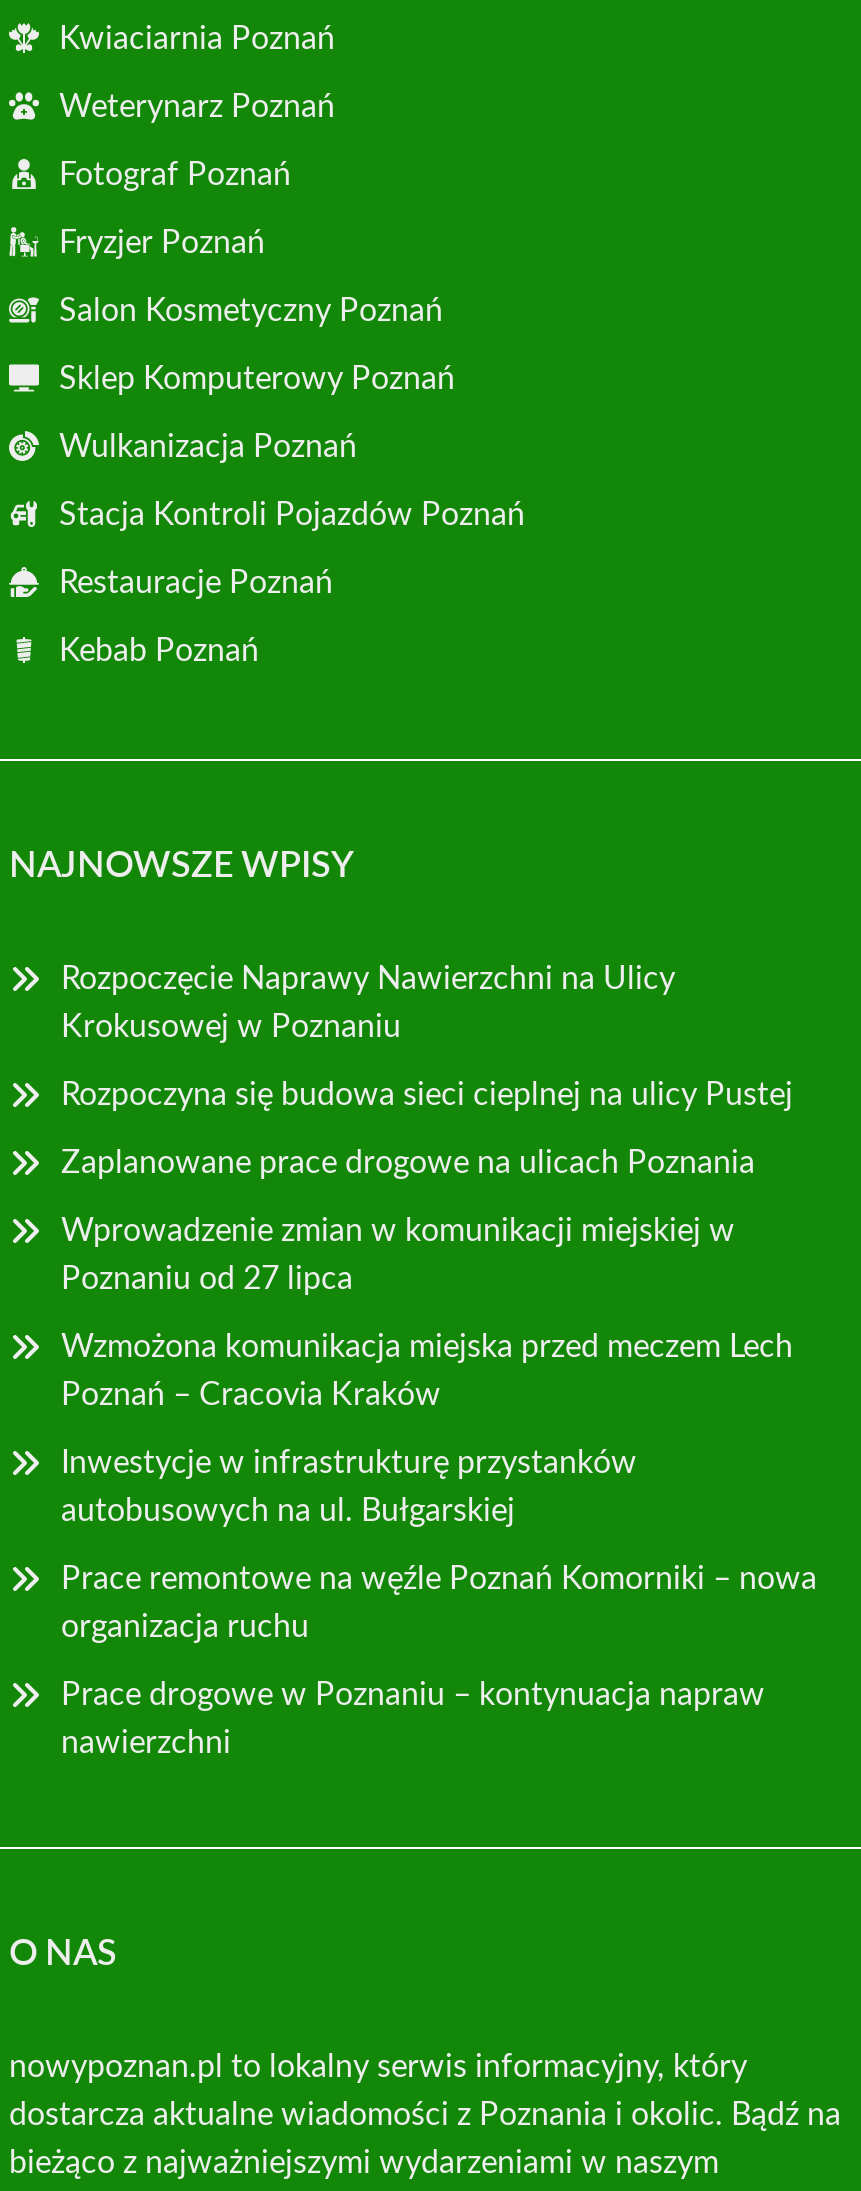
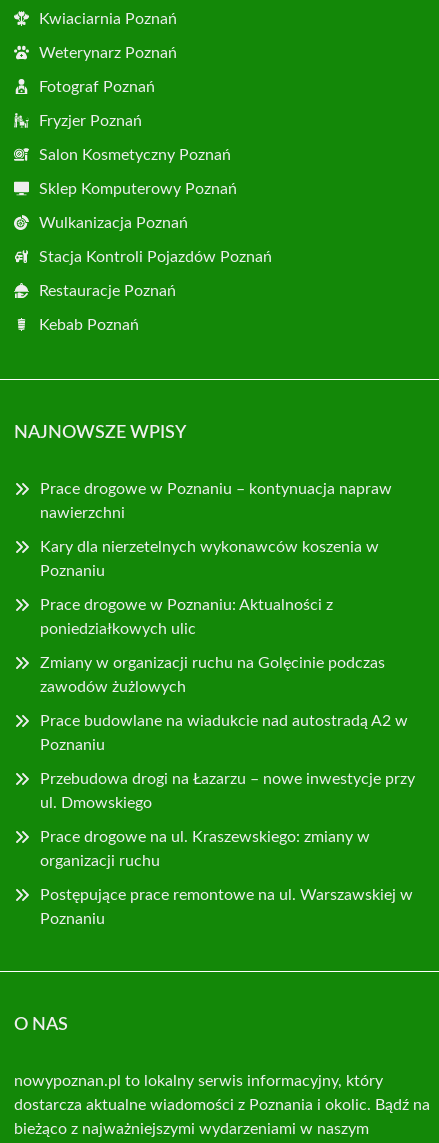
[61,963,817,1643] Rozpoczęcie Naprawy Nawierzchni na Ulicy | Krokusowej w Poznaniu | Rozpoczyna się budowa sieci cieplnej na ulicy Pustej | Zaplanowane prace drogowe na ulicach Poznania | Wprowadzenie zmian w komunikacji miejskiej w | Poznaniu od 27 lipca | Wzmożona komunikacja miejska przed meczem Lech | Poznań – Cracovia Kraków | Inwestycje w infrastrukturę przystanków | autobusowych na ul. Bułgarskiej | Prace remontowe na węźle Poznań Komorniki – nowa | organizacja ruchu -> none
moved [61,1679,765,1759] -> [40,481,392,521]: Prace drogowe w Poznaniu – kontynuacja napraw | nawierzchni
none -> [40,539,415,927] Kary dla nierzetelnych wykonawców koszenia w | Poznaniu | Prace drogowe w Poznaniu: Aktualności z | poniedziałkowych ulic | Zmiany w organizacji ruchu na Golęcinie podczas | zawodów żużlowych | Prace budowlane na wiadukcie nad autostradą A2 w | Poznaniu | Przebudowa drogi na Łazarzu – nowe inwestycje przy | ul. Dmowskiego | Prace drogowe na ul. Kraszewskiego: zmiany w | organizacji ruchu | Postępujące prace remontowe na ul. Warszawskiej w | Poznaniu

